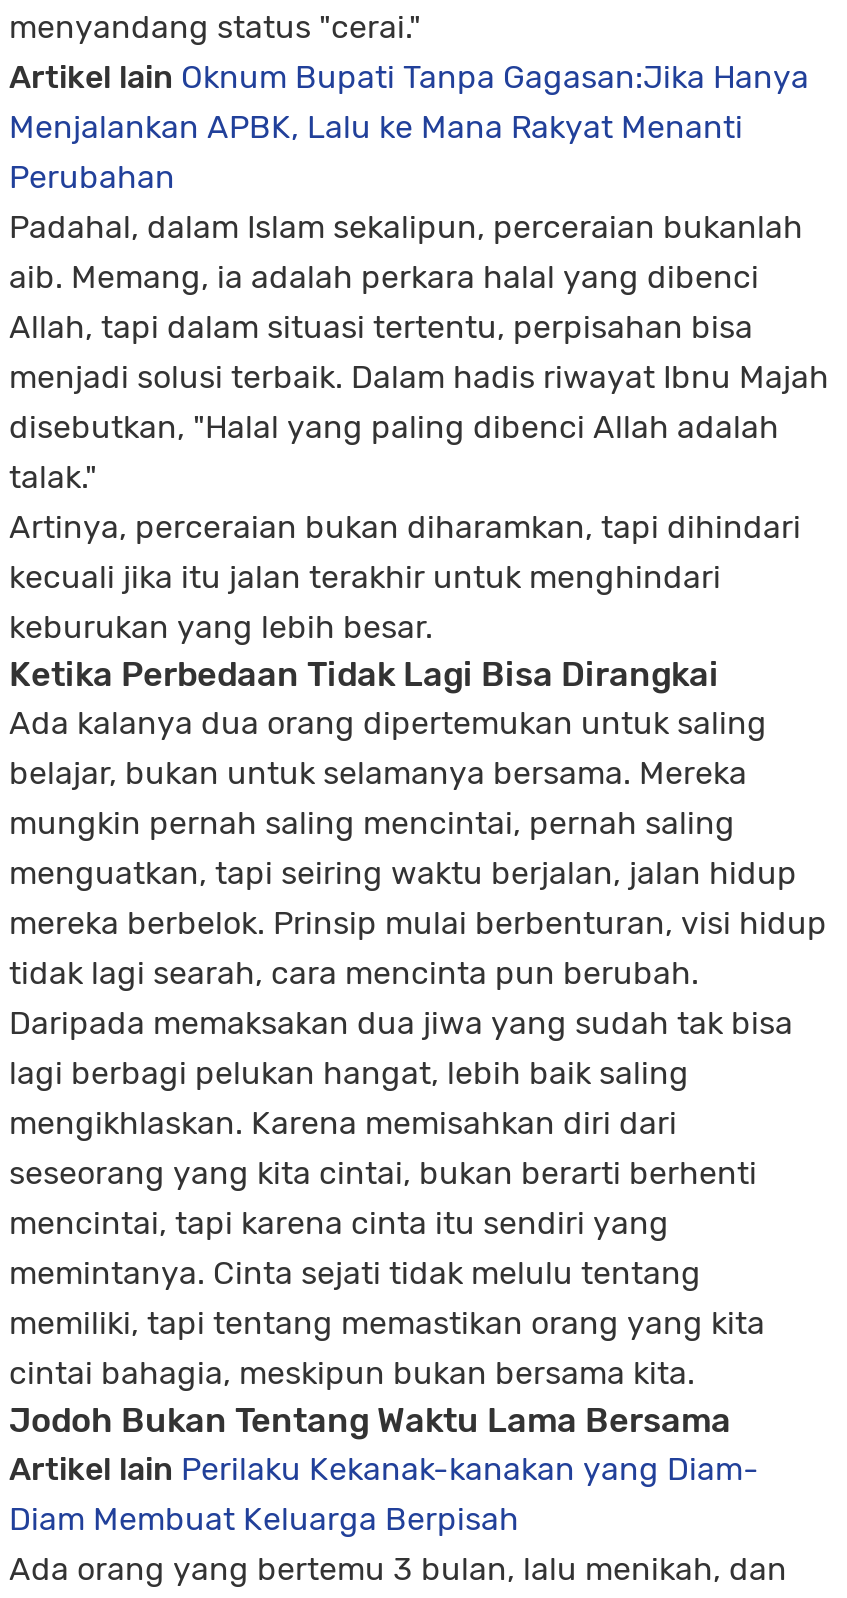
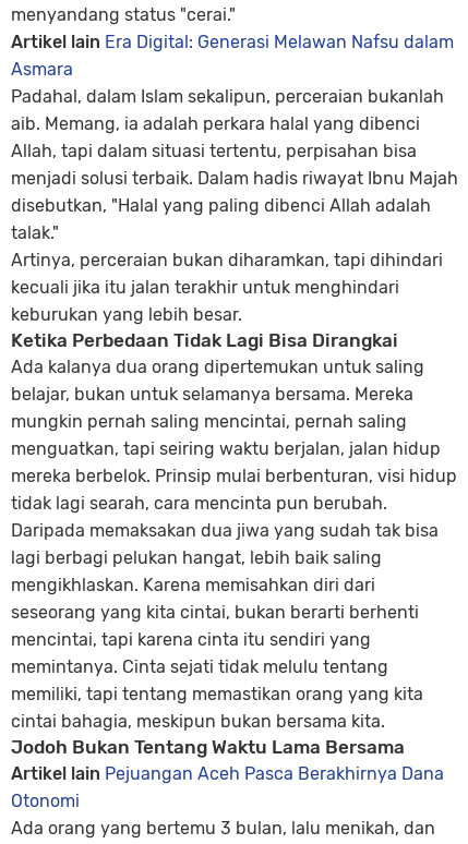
[9,58,809,196] Artikel lain Oknum Bupati Tanpa Gagasan:Jika Hanya | Menjalankan APBK, Lalu ke Mana Rakyat Menanti | Perubahan -> [11,32,454,80] Artikel lain Era Digital: Generasi Melawan Nafsu dalam | Asmara
[9,1450,759,1538] Artikel lain Perilaku Kekanak-kanakan yang Diam- | Diam Membuat Keluarga Berpisah -> [11,763,444,811] Artikel lain Pejuangan Aceh Pasca Berakhirnya Dana | Otonomi

